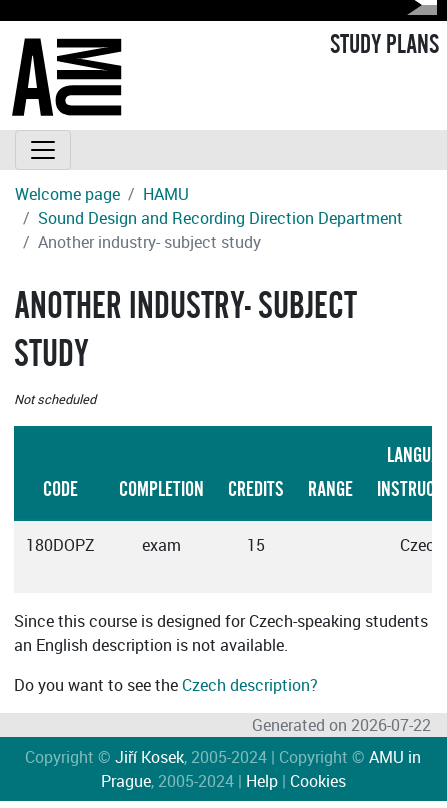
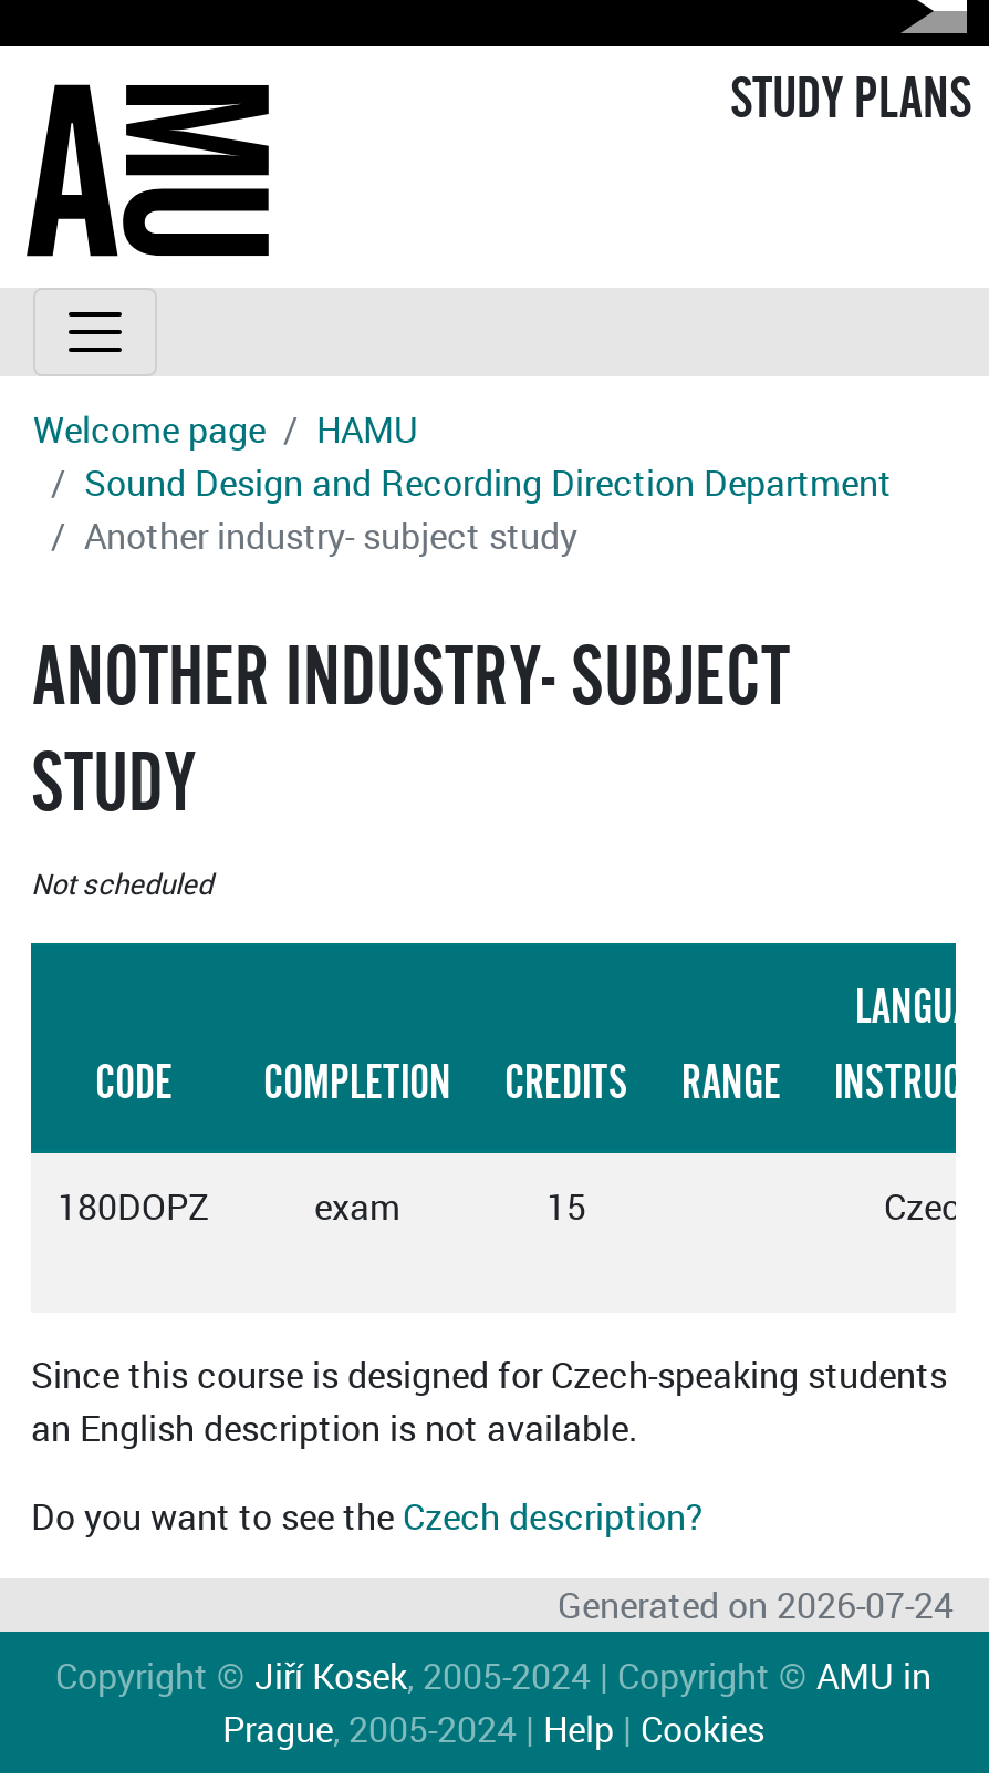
[252,714,431,736] Generated on 2026-07-22 -> [558,1581,954,1630] Generated on 2026-07-24

